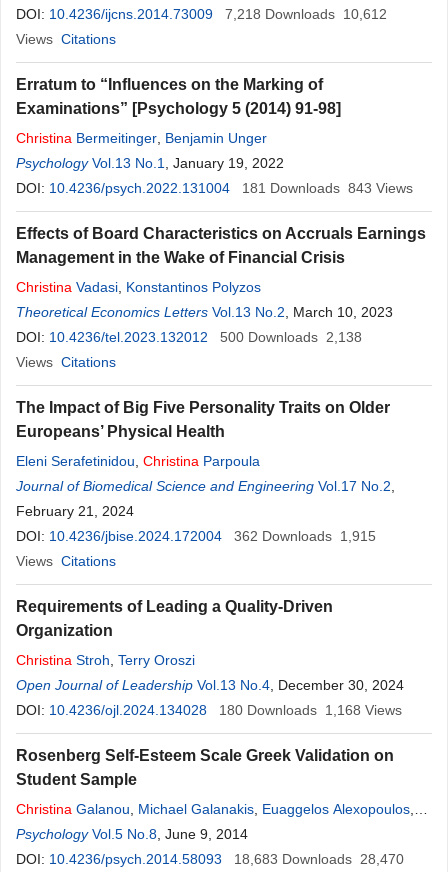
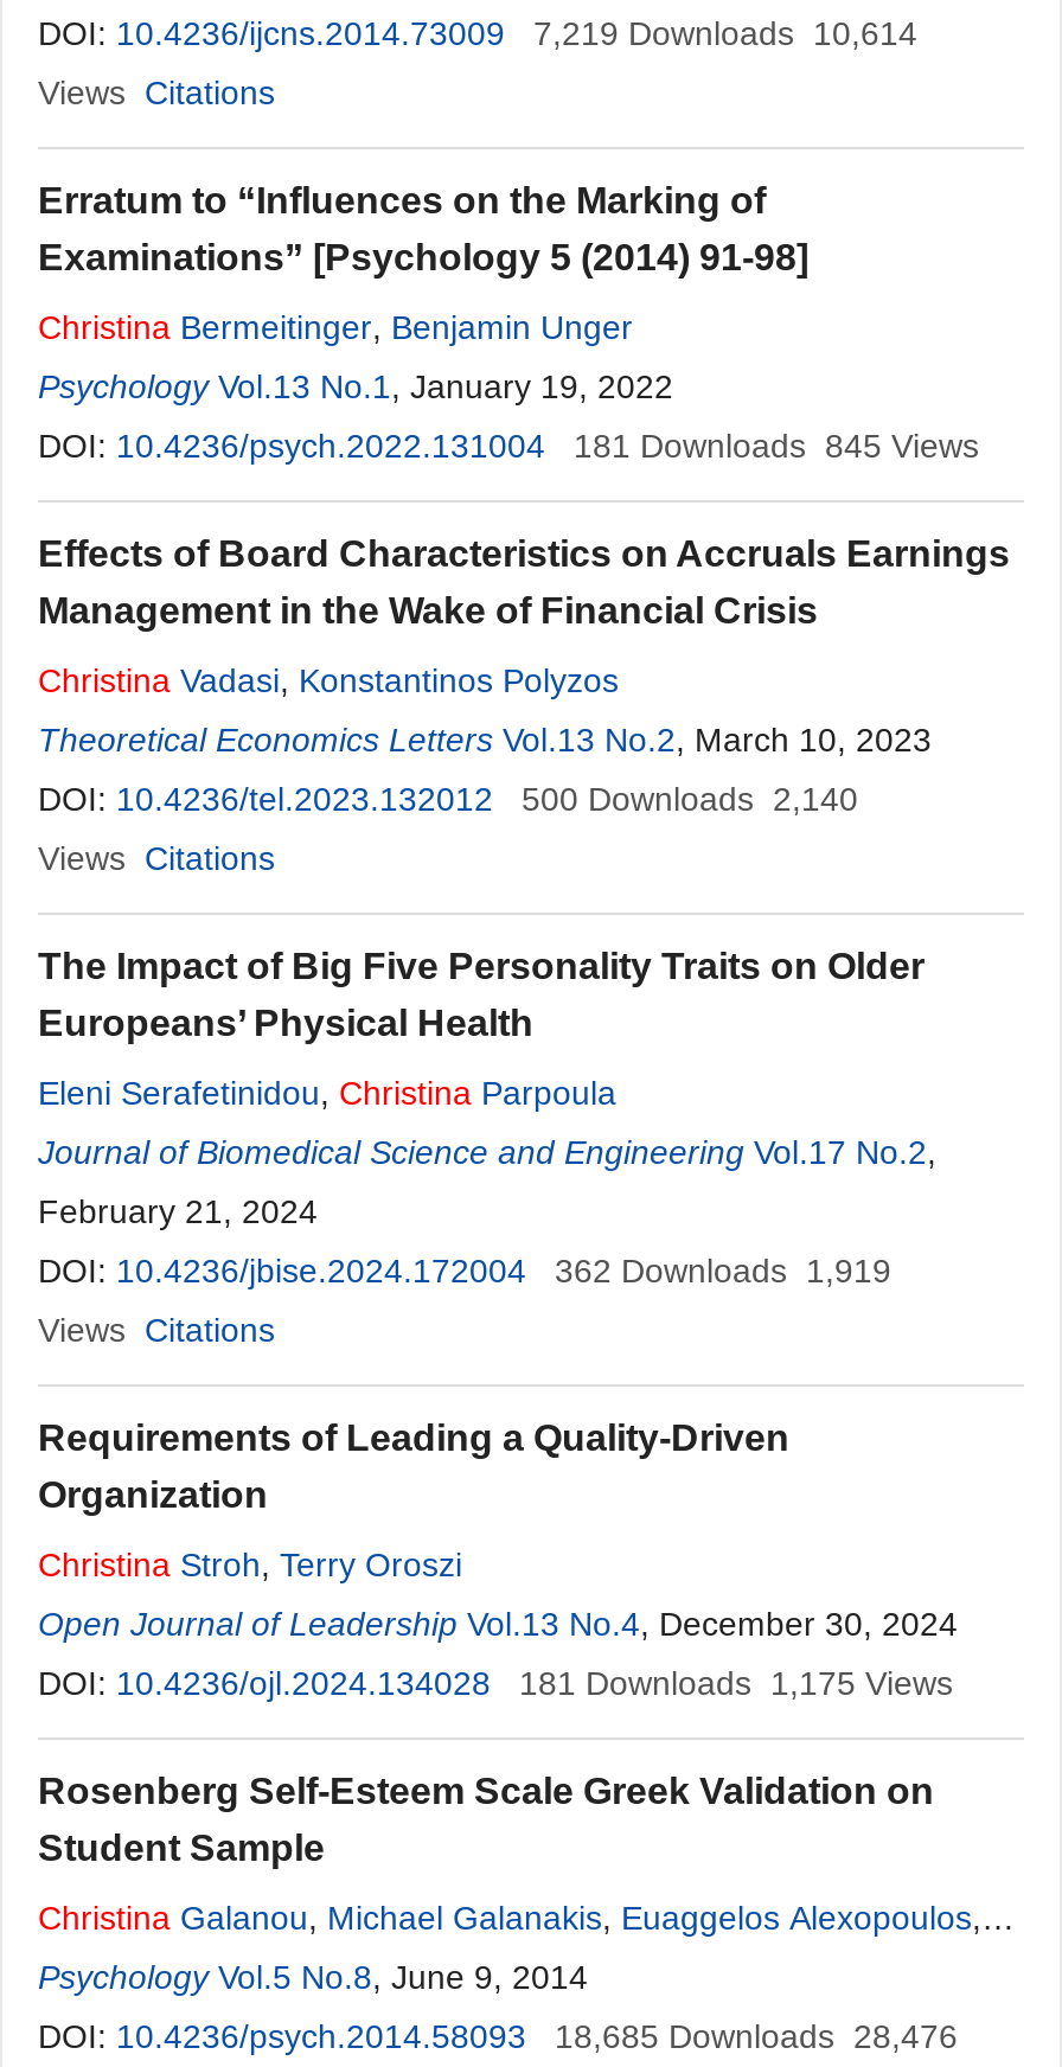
[16,6,387,22] DOI: 10.4236/ijcns.2014.73009 7,218 Downloads 10,612 -> [38,14,917,52] DOI: 10.4236/ijcns.2014.73009 7,219 Downloads 10,614
[242,180,413,196] 181 Downloads 843 Views -> [574,427,979,465] 181 Downloads 845 Views
[16,329,362,345] DOI: 10.4236/tel.2023.132012 500 Downloads 2,138 -> [38,780,858,818] DOI: 10.4236/tel.2023.132012 500 Downloads 2,140
[16,528,376,544] DOI: 10.4236/jbise.2024.172004 362 Downloads 1,915 -> [38,1252,891,1290] DOI: 10.4236/jbise.2024.172004 362 Downloads 1,919
[219,702,402,718] 180 Downloads 1,168 Views -> [519,1664,953,1702] 181 Downloads 1,175 Views
[16,851,404,867] DOI: 10.4236/psych.2014.58093 18,683 Downloads 28,470 -> [38,2017,958,2055] DOI: 10.4236/psych.2014.58093 18,685 Downloads 28,476

